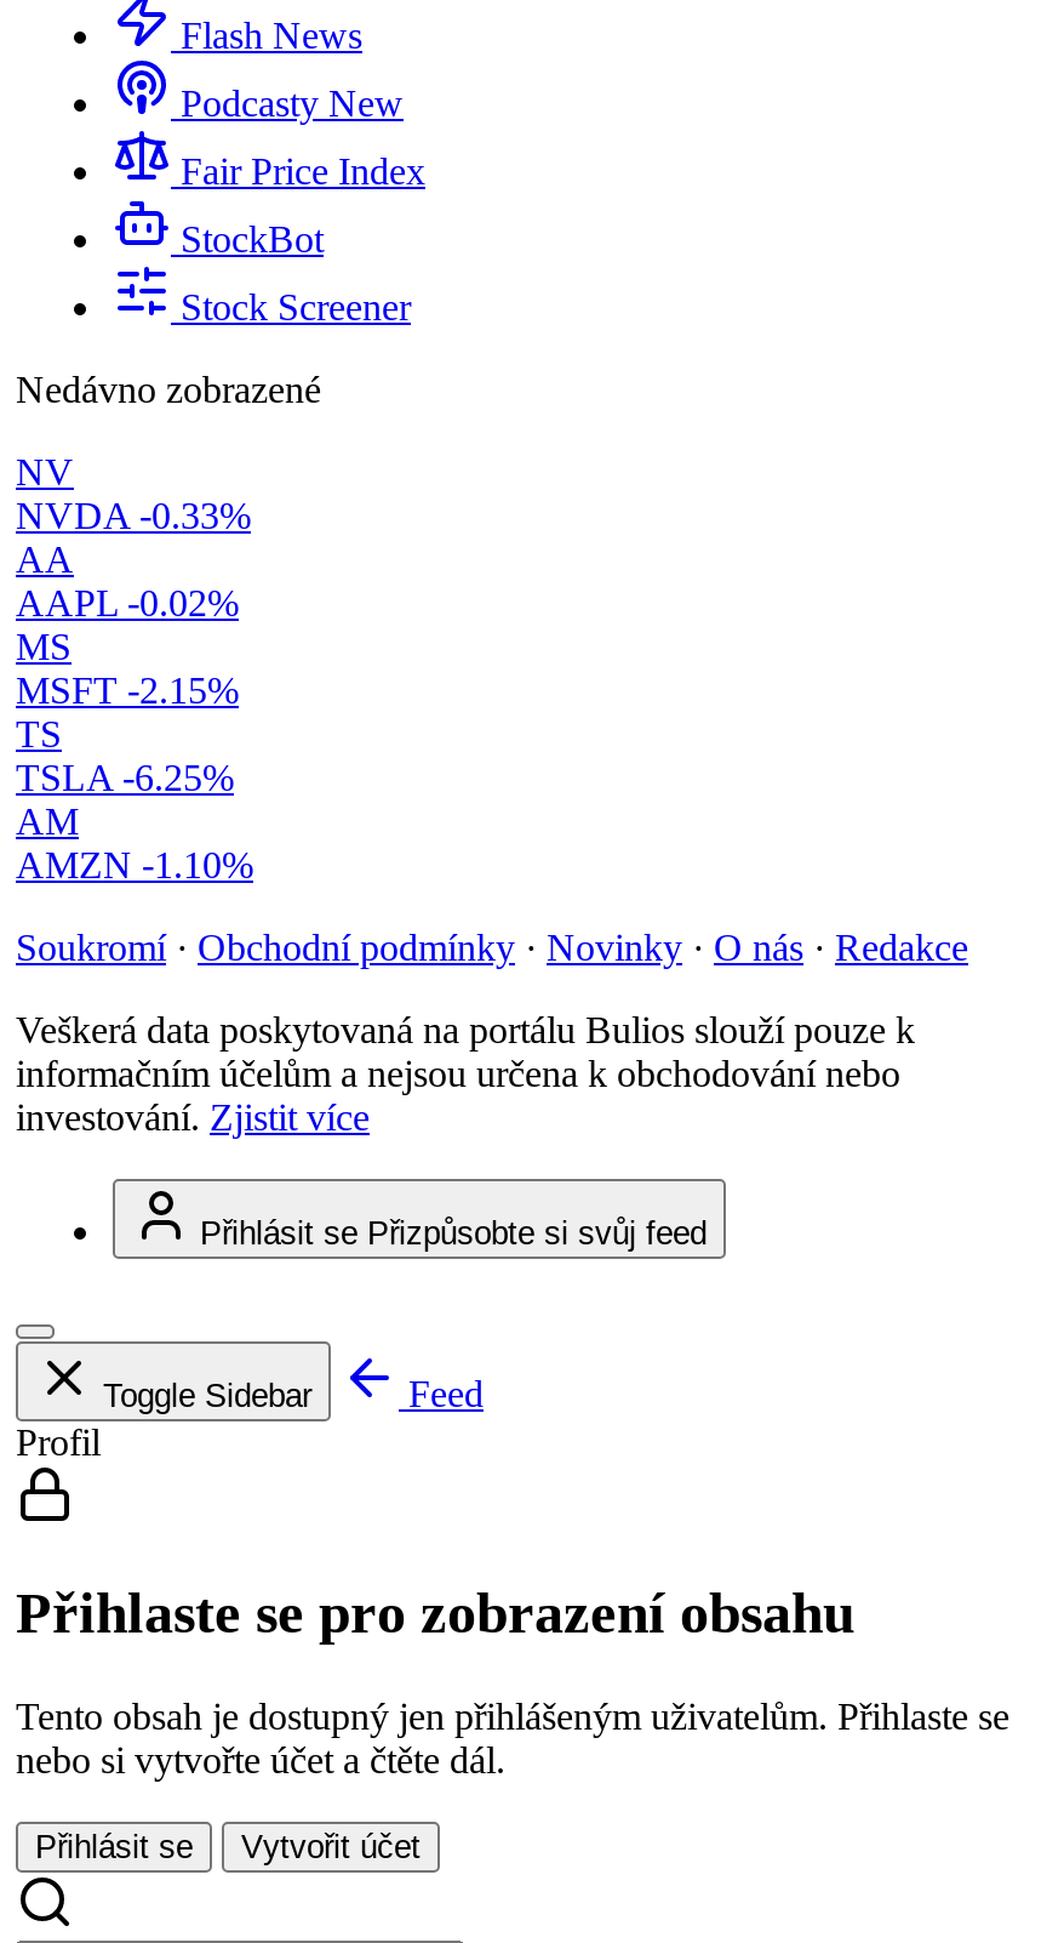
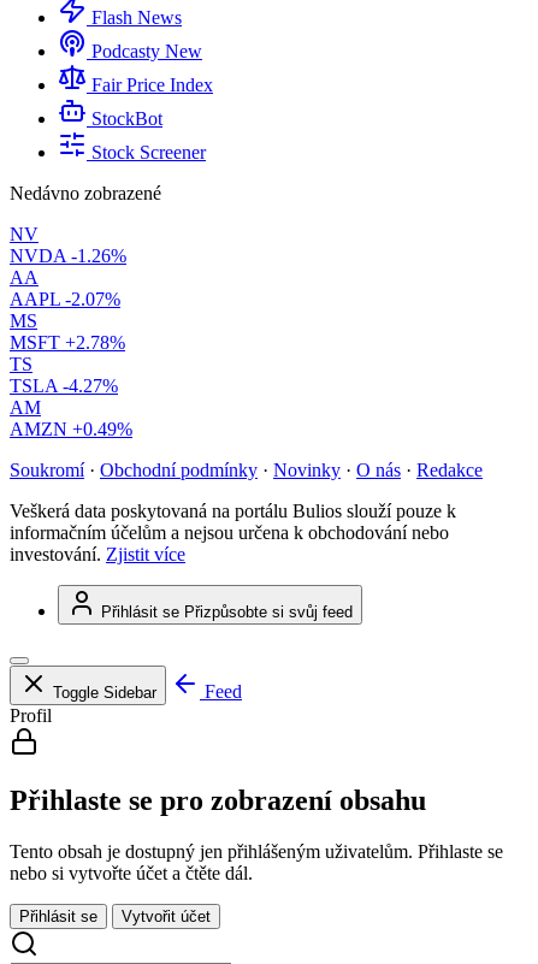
[16,495,251,536] NVDA -0.33% -> [10,246,126,266] NVDA -1.26%
[16,582,239,624] AAPL -0.02% -> [10,289,120,309] AAPL -2.07%
[16,670,239,711] MSFT -2.15% -> [10,332,125,353] MSFT +2.78%
[16,757,234,798] TSLA -6.25% -> [10,376,118,396] TSLA -4.27%
[16,844,253,886] AMZN -1.10% -> [10,419,132,439] AMZN +0.49%

